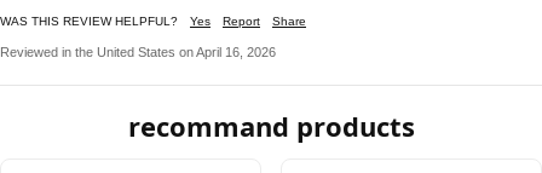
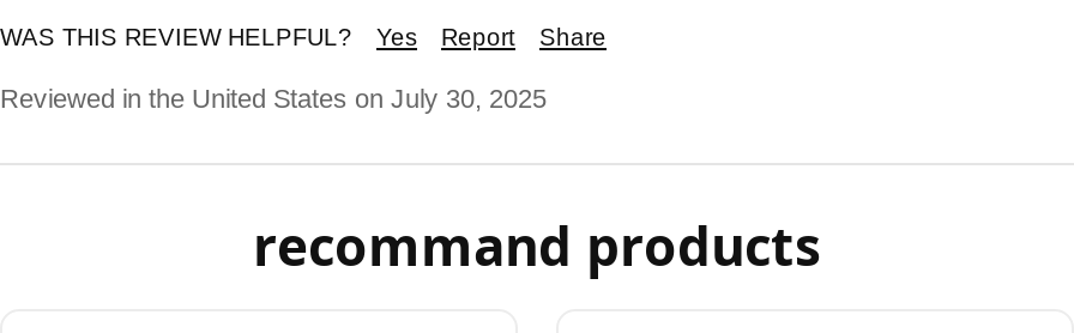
[0,45,276,59] Reviewed in the United States on April 16, 2026 -> [0,83,547,112] Reviewed in the United States on July 30, 2025

